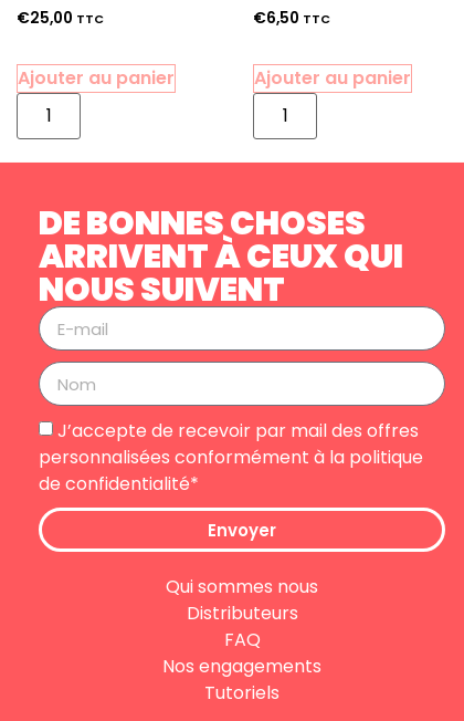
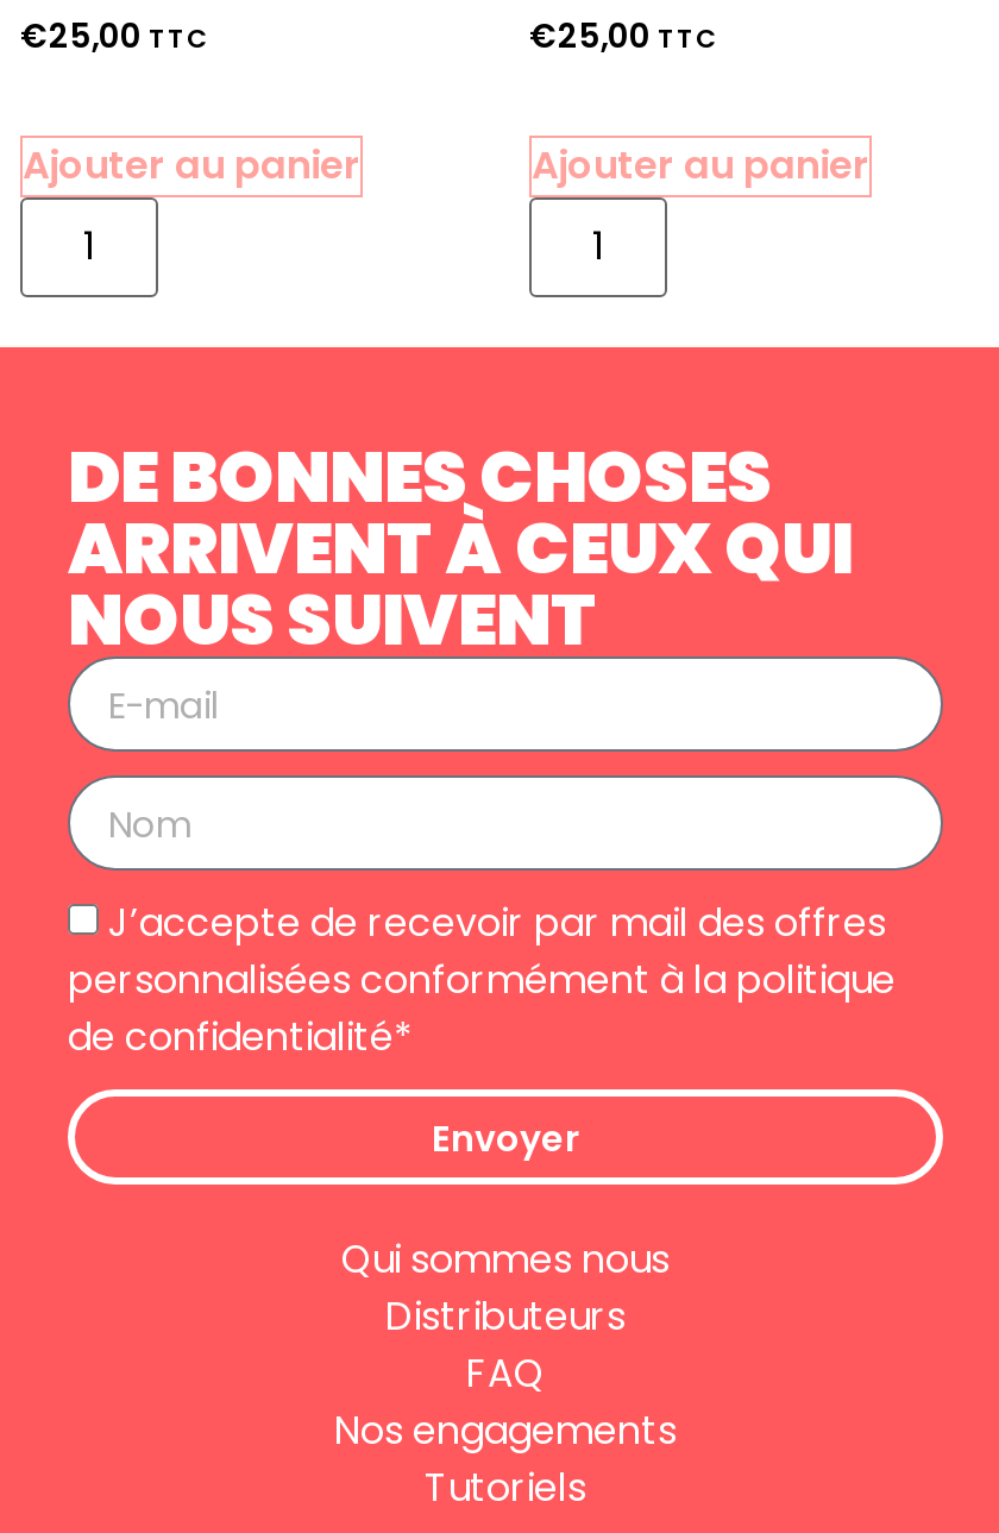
[253,7,330,28] €6,50 TTC -> [529,13,717,59] €25,00 TTC

